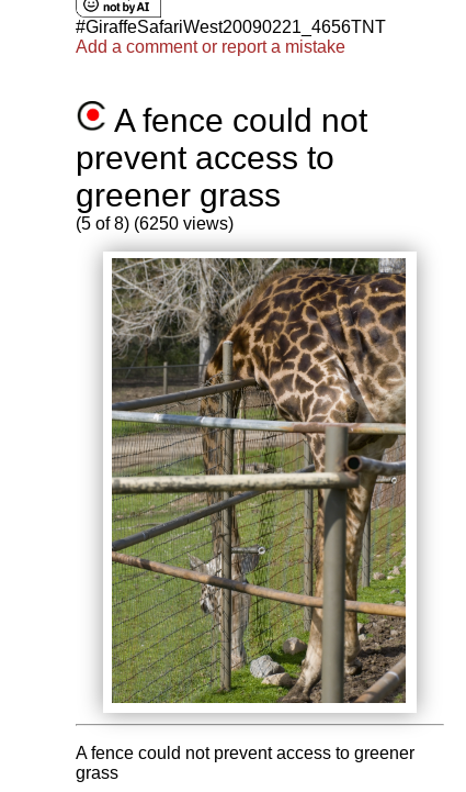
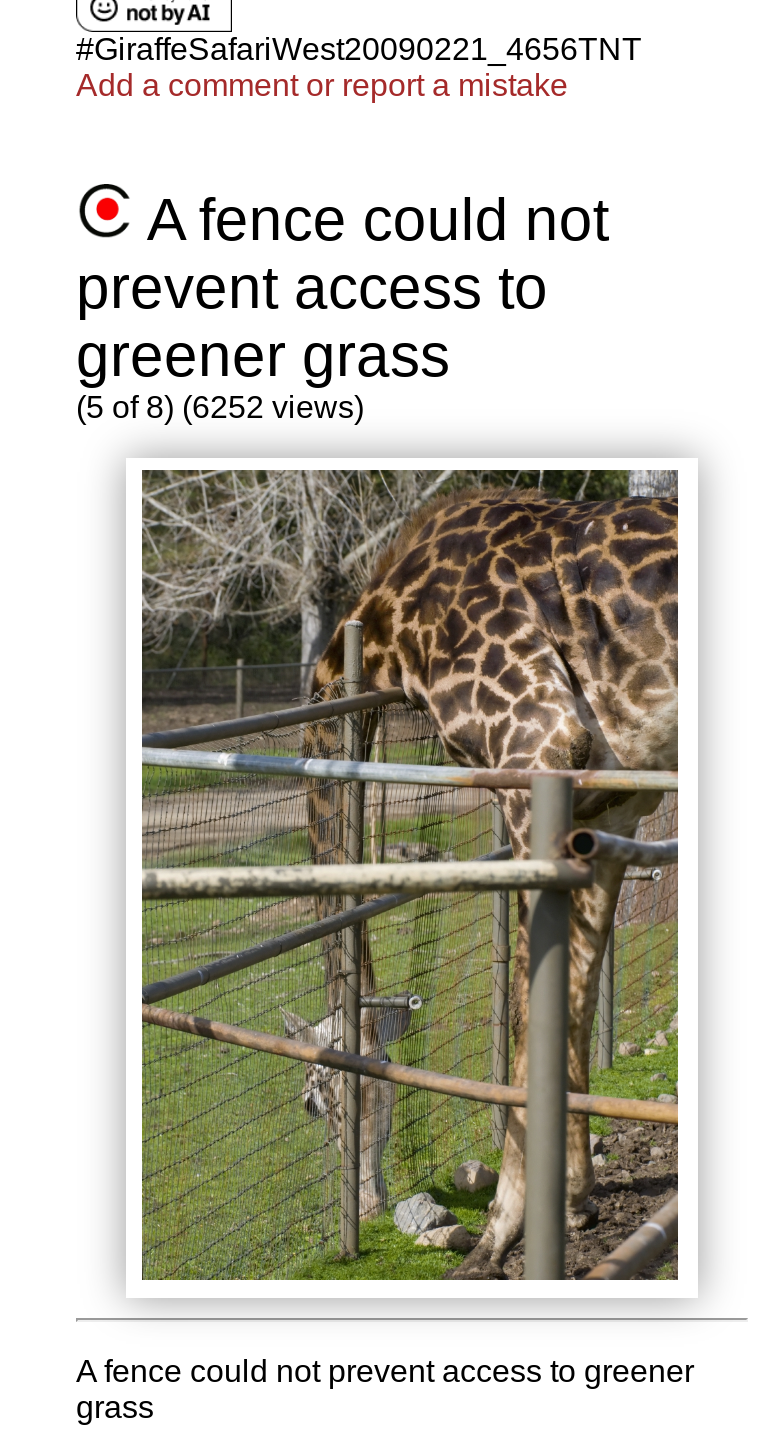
[76,214,234,233] (5 of 8) (6250 views) -> [76,390,364,424] (5 of 8) (6252 views)

